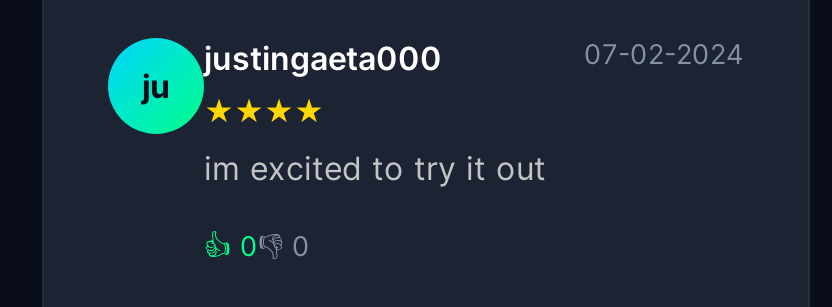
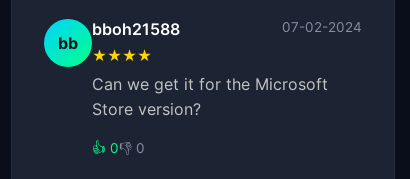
[204,38,442,78] justingaeta000 -> [92,19,180,39] bboh21588
[142,66,170,106] ju -> [58,33,78,53] bb
[204,148,546,188] im excited to try it out -> [92,74,328,119] Can we get it for the Microsoft | Store version?

